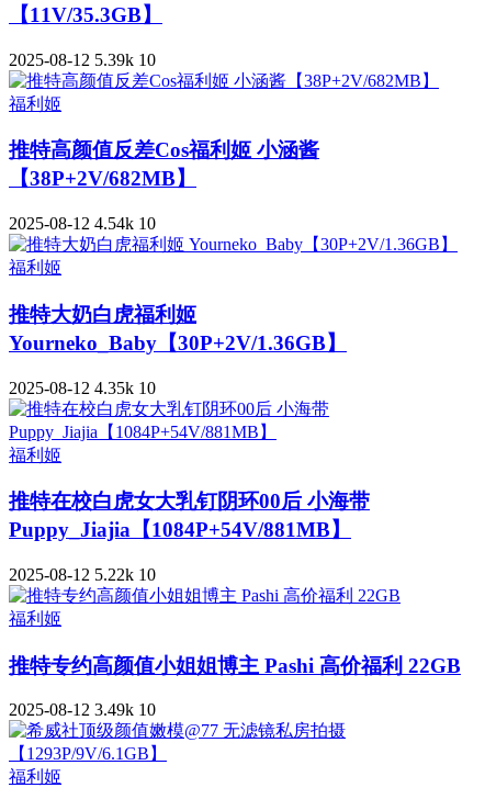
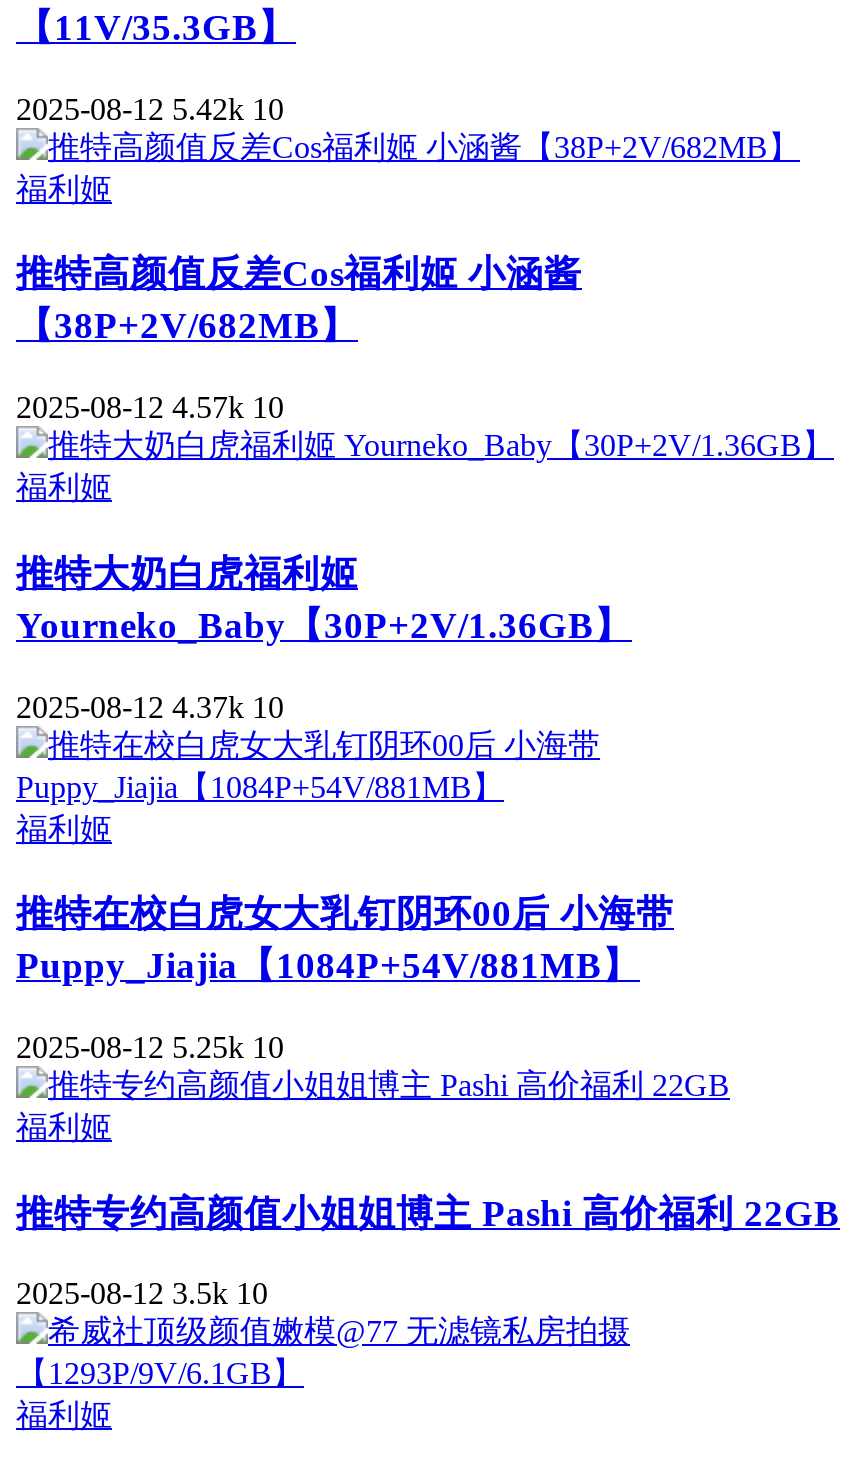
[9,50,156,69] 2025-08-12 5.39k 10 -> [16,91,284,125] 2025-08-12 5.42k 10
[9,214,156,233] 2025-08-12 4.54k 10 -> [16,390,284,424] 2025-08-12 4.57k 10
[9,378,156,397] 2025-08-12 4.35k 10 -> [16,689,284,723] 2025-08-12 4.37k 10
[9,565,156,584] 2025-08-12 5.22k 10 -> [16,1030,284,1064] 2025-08-12 5.25k 10
[9,701,156,719] 2025-08-12 3.49k 10 -> [16,1277,268,1311] 2025-08-12 3.5k 10

